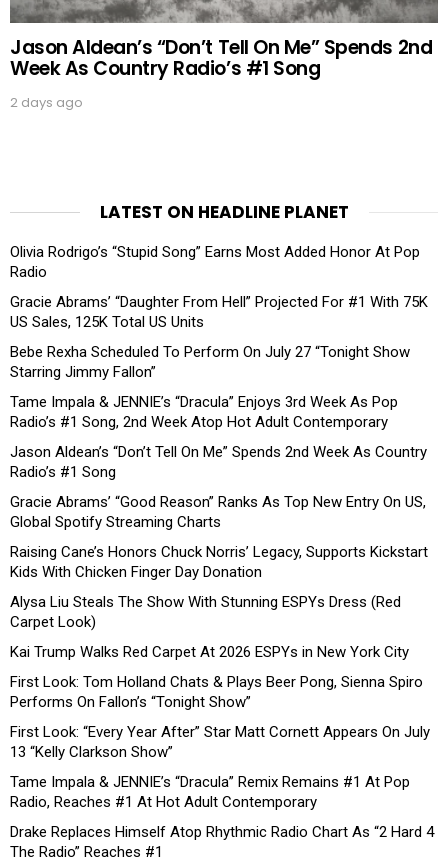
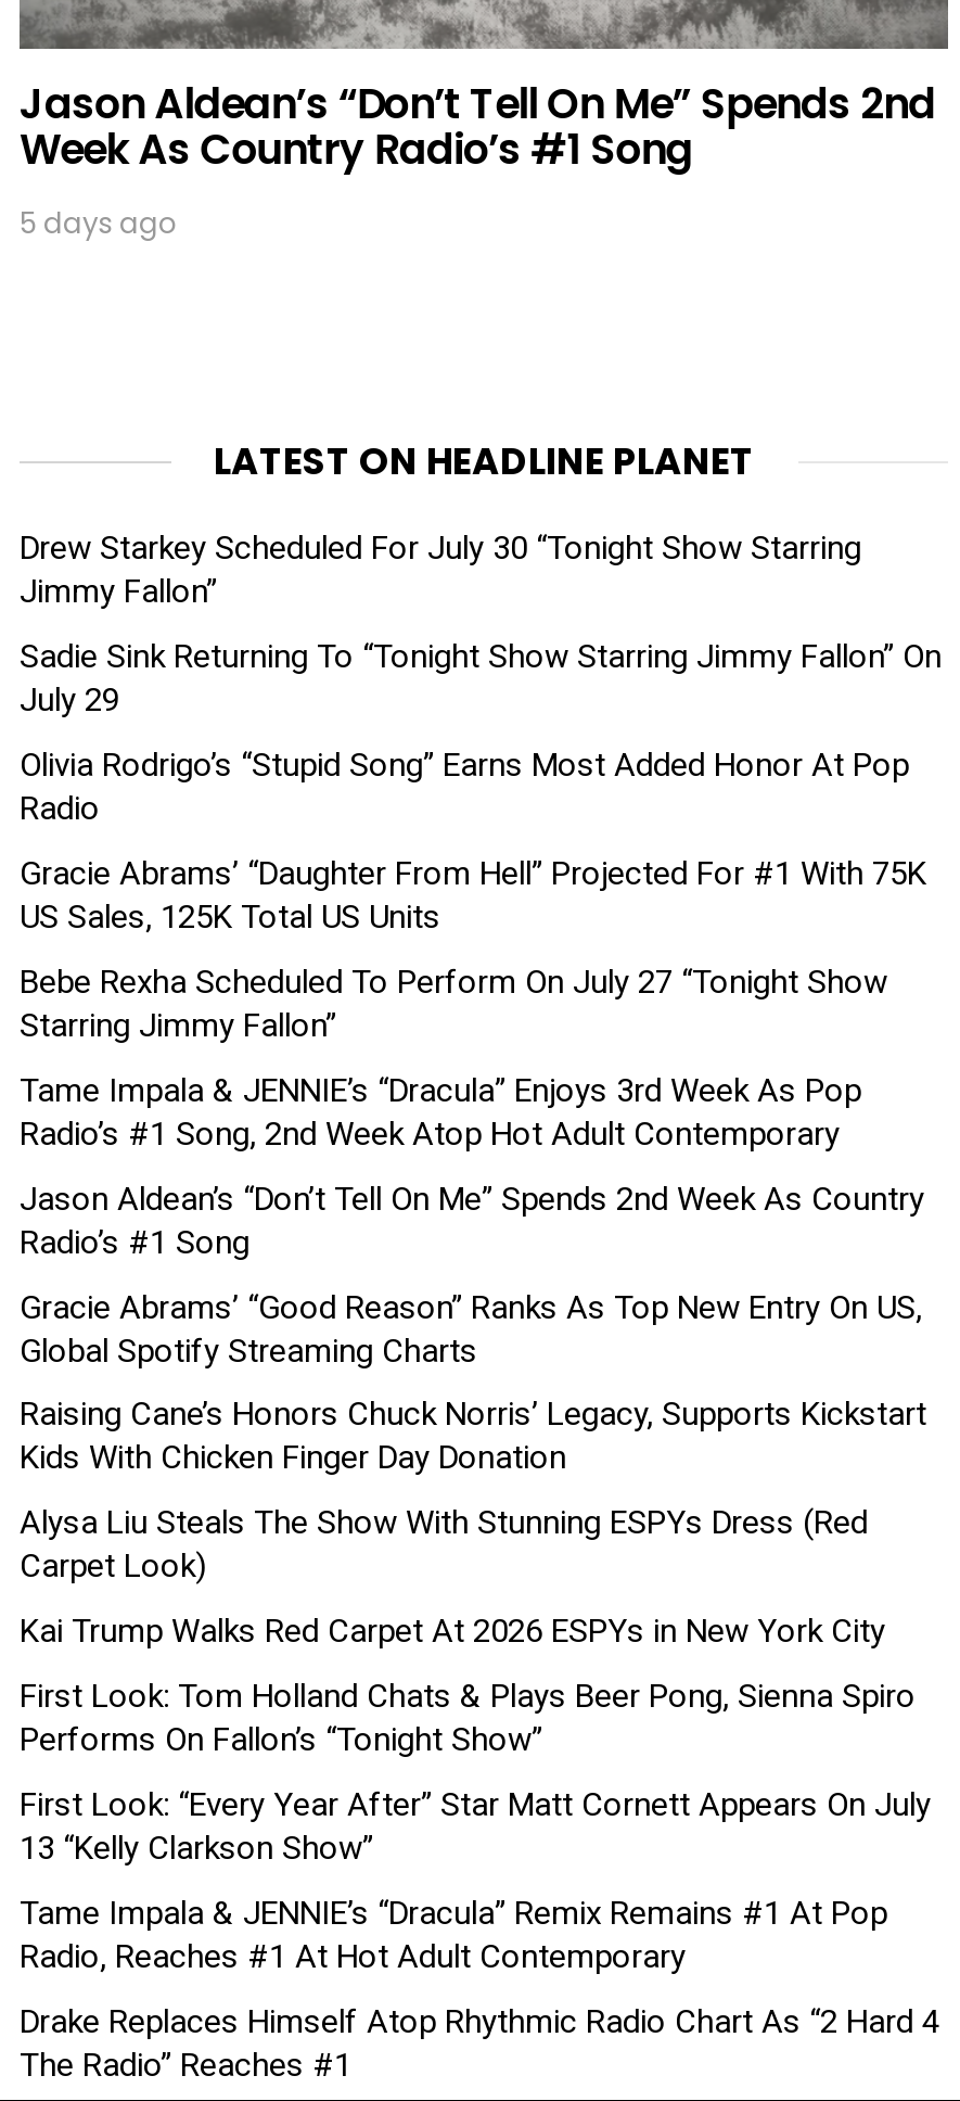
[10,93,83,112] 2 days ago -> [20,203,178,244] 5 days ago
none -> [20,528,942,719] Drew Starkey Scheduled For July 30 “Tonight Show Starring | Jimmy Fallon” | Sadie Sink Returning To “Tonight Show Starring Jimmy Fallon” On | July 29

